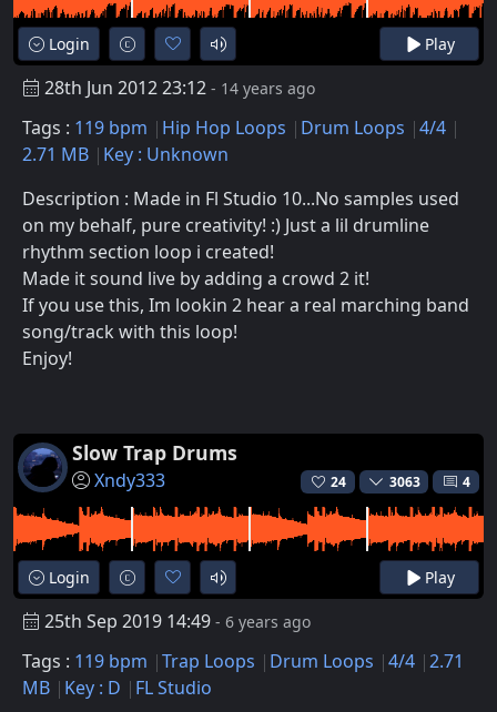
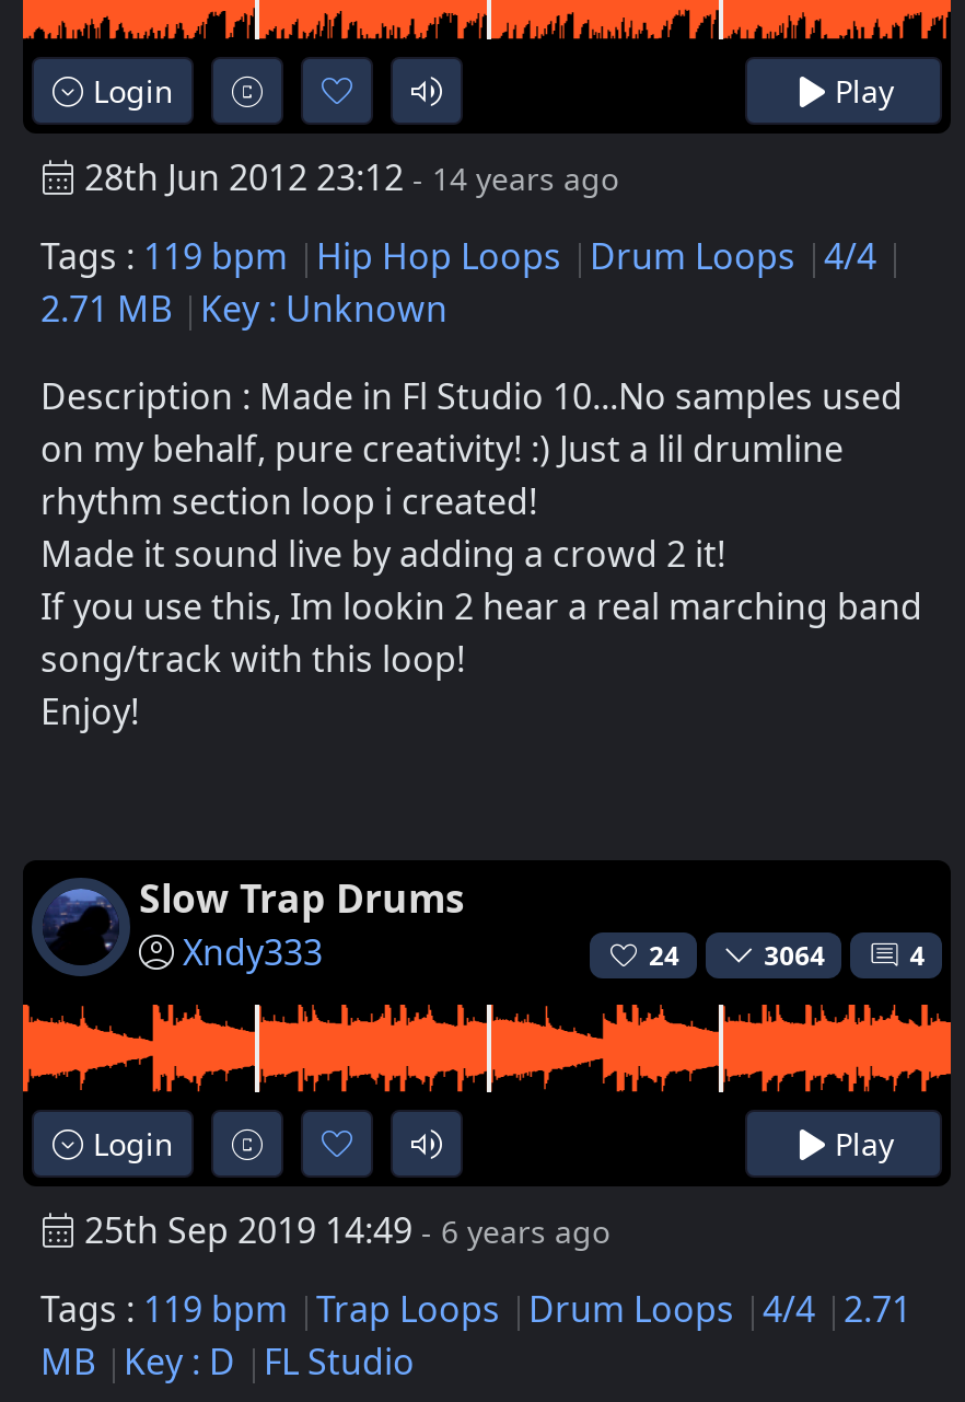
[389,472,420,491] 3063 -> [764,937,825,974] 3064

